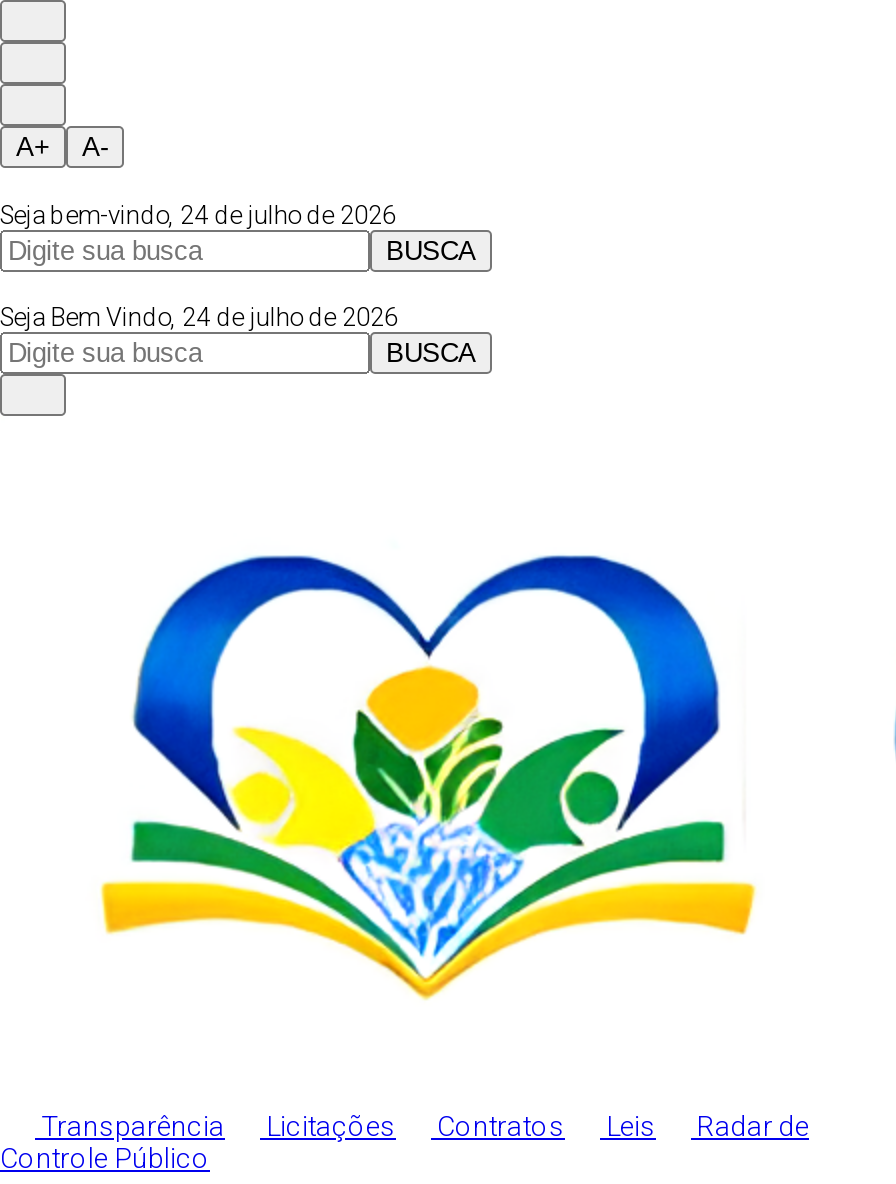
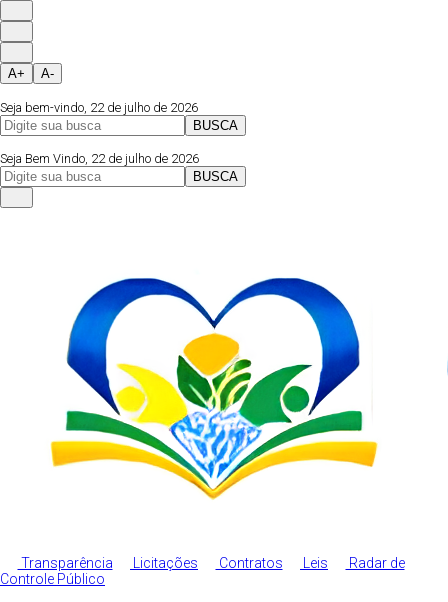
[0,200,396,230] Seja bem-vindo, 24 de julho de 2026 -> [0,100,198,115] Seja bem-vindo, 22 de julho de 2026
[0,302,398,332] Seja Bem Vindo, 24 de julho de 2026 -> [0,151,199,166] Seja Bem Vindo, 22 de julho de 2026

